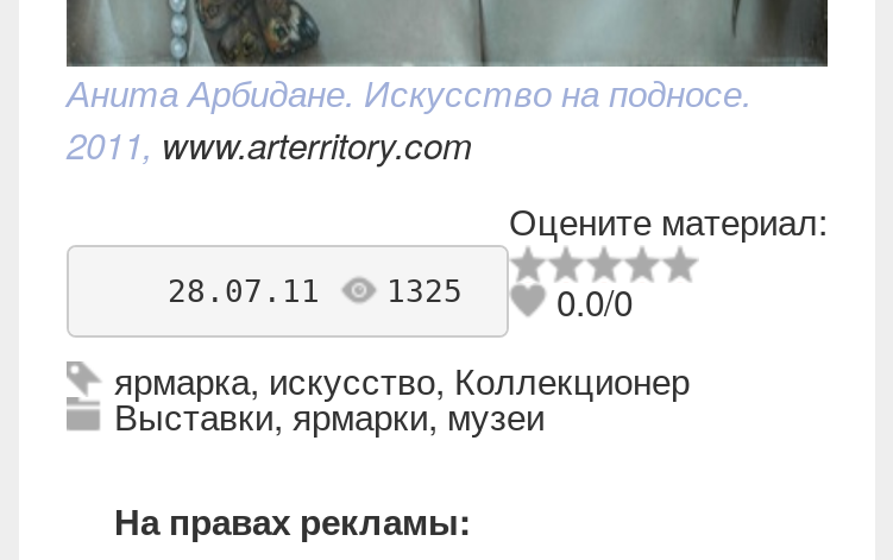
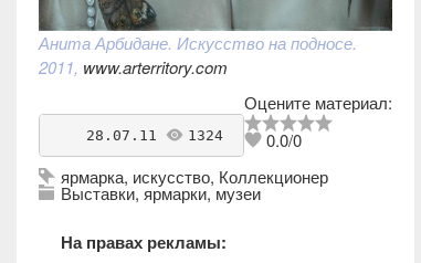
[92,272,463,308] 28.07.11 1325 -> [50,127,223,143] 28.07.11 1324

